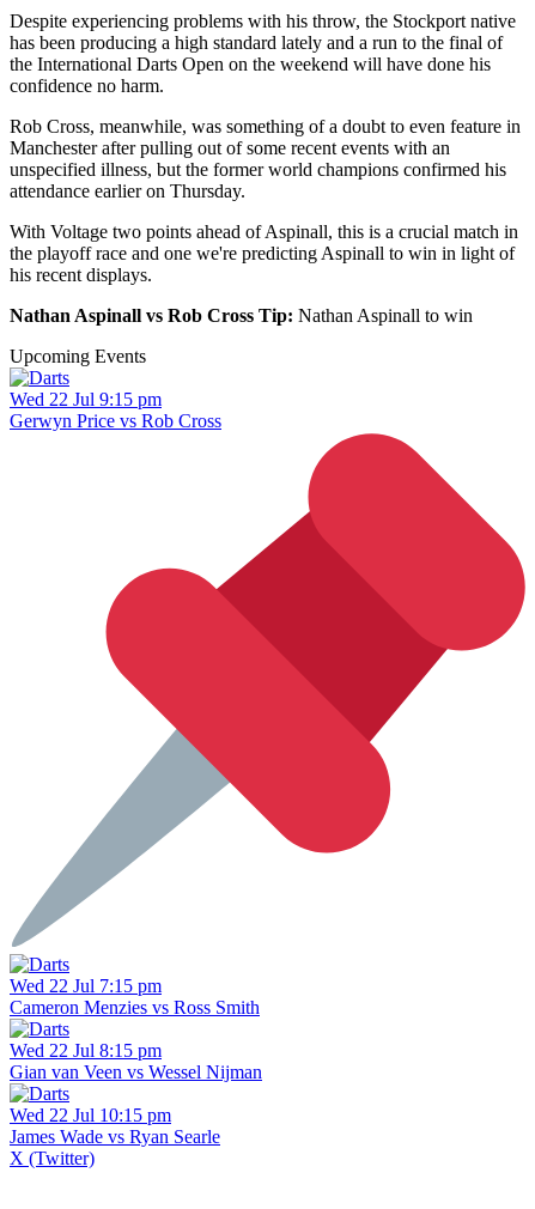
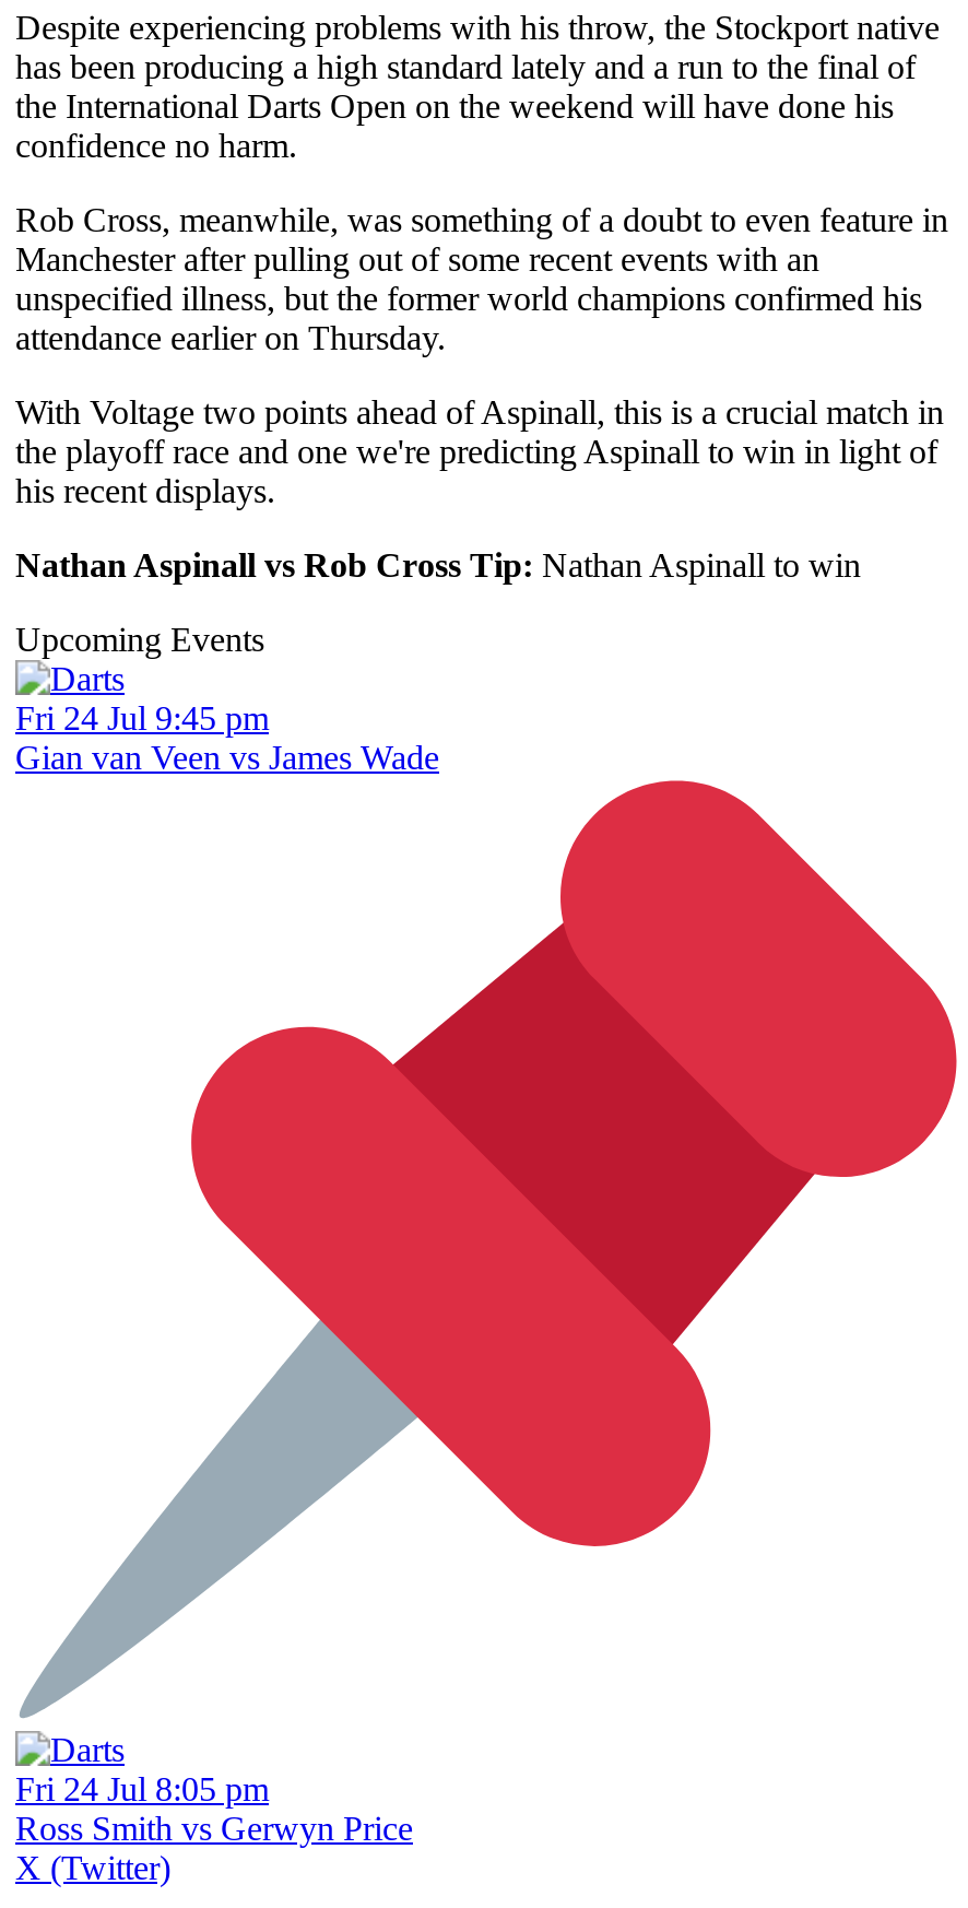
[10,390,221,431] Wed 22 Jul 9:15 pm | Gerwyn Price vs Rob Cross -> [15,700,439,777] Fri 24 Jul 9:45 pm | Gian van Veen vs James Wade
[10,976,262,1147] Wed 22 Jul 7:15 pm | Cameron Menzies vs Ross Smith | Wed 22 Jul 8:15 pm | Gian van Veen vs Wessel Nijman | Wed 22 Jul 10:15 pm | James Wade vs Ryan Searle -> [15,1771,413,1848] Fri 24 Jul 8:05 pm | Ross Smith vs Gerwyn Price

